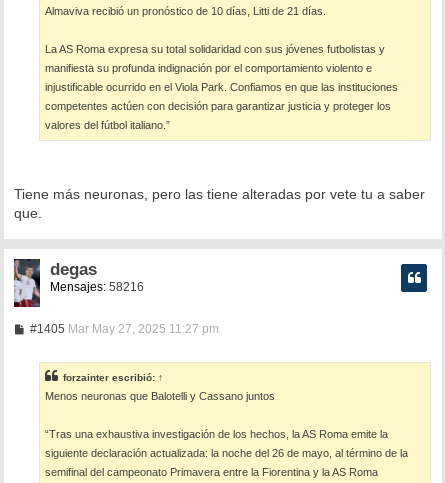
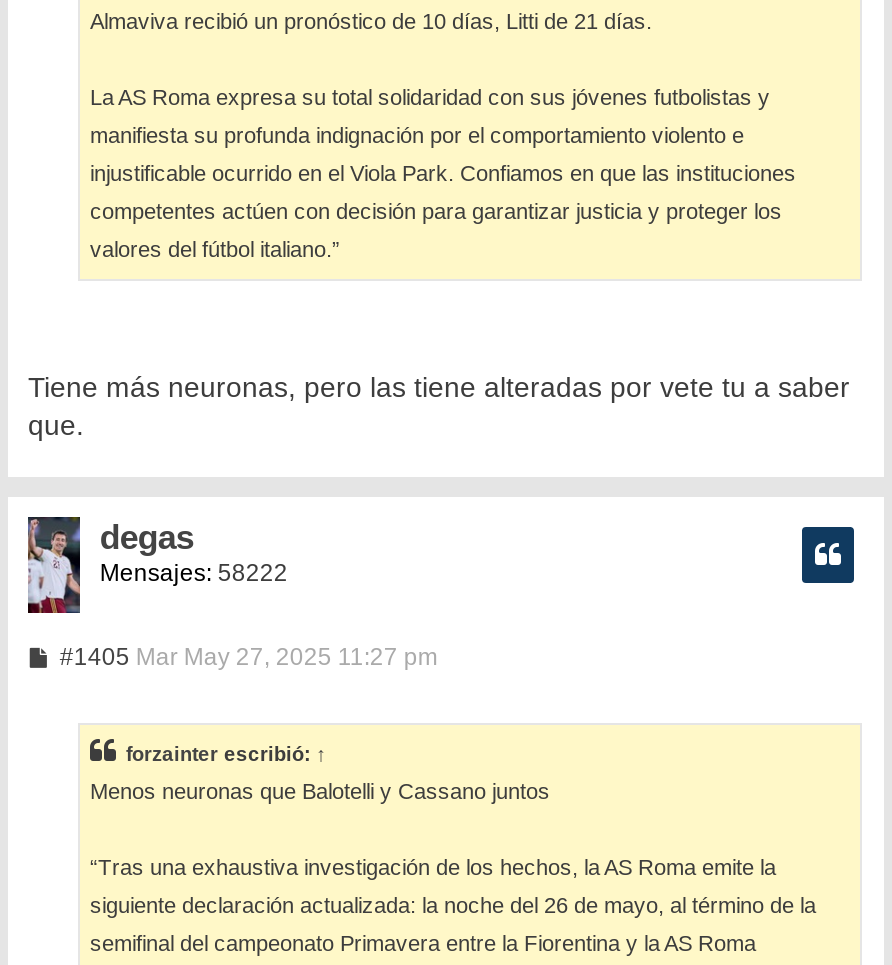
[50,280,144,294] Mensajes: 58216 -> [100,559,288,587] Mensajes: 58222

